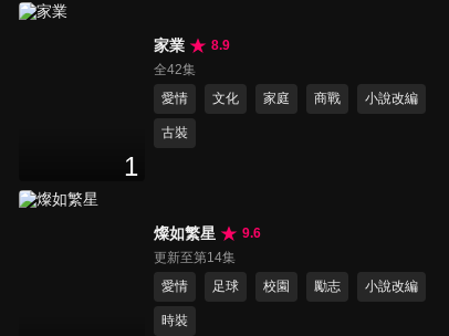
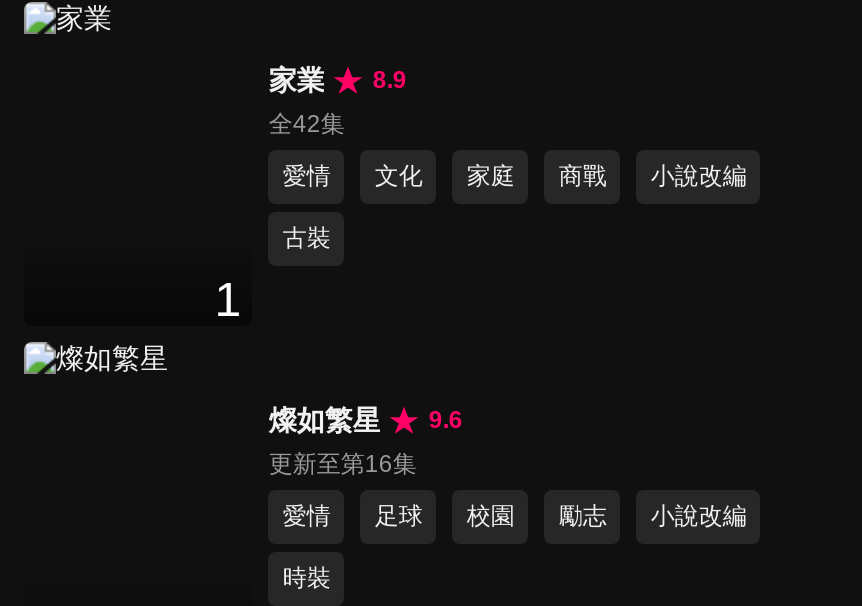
[154,250,236,265] 更新至第14集 -> [269,450,417,478] 更新至第16集

